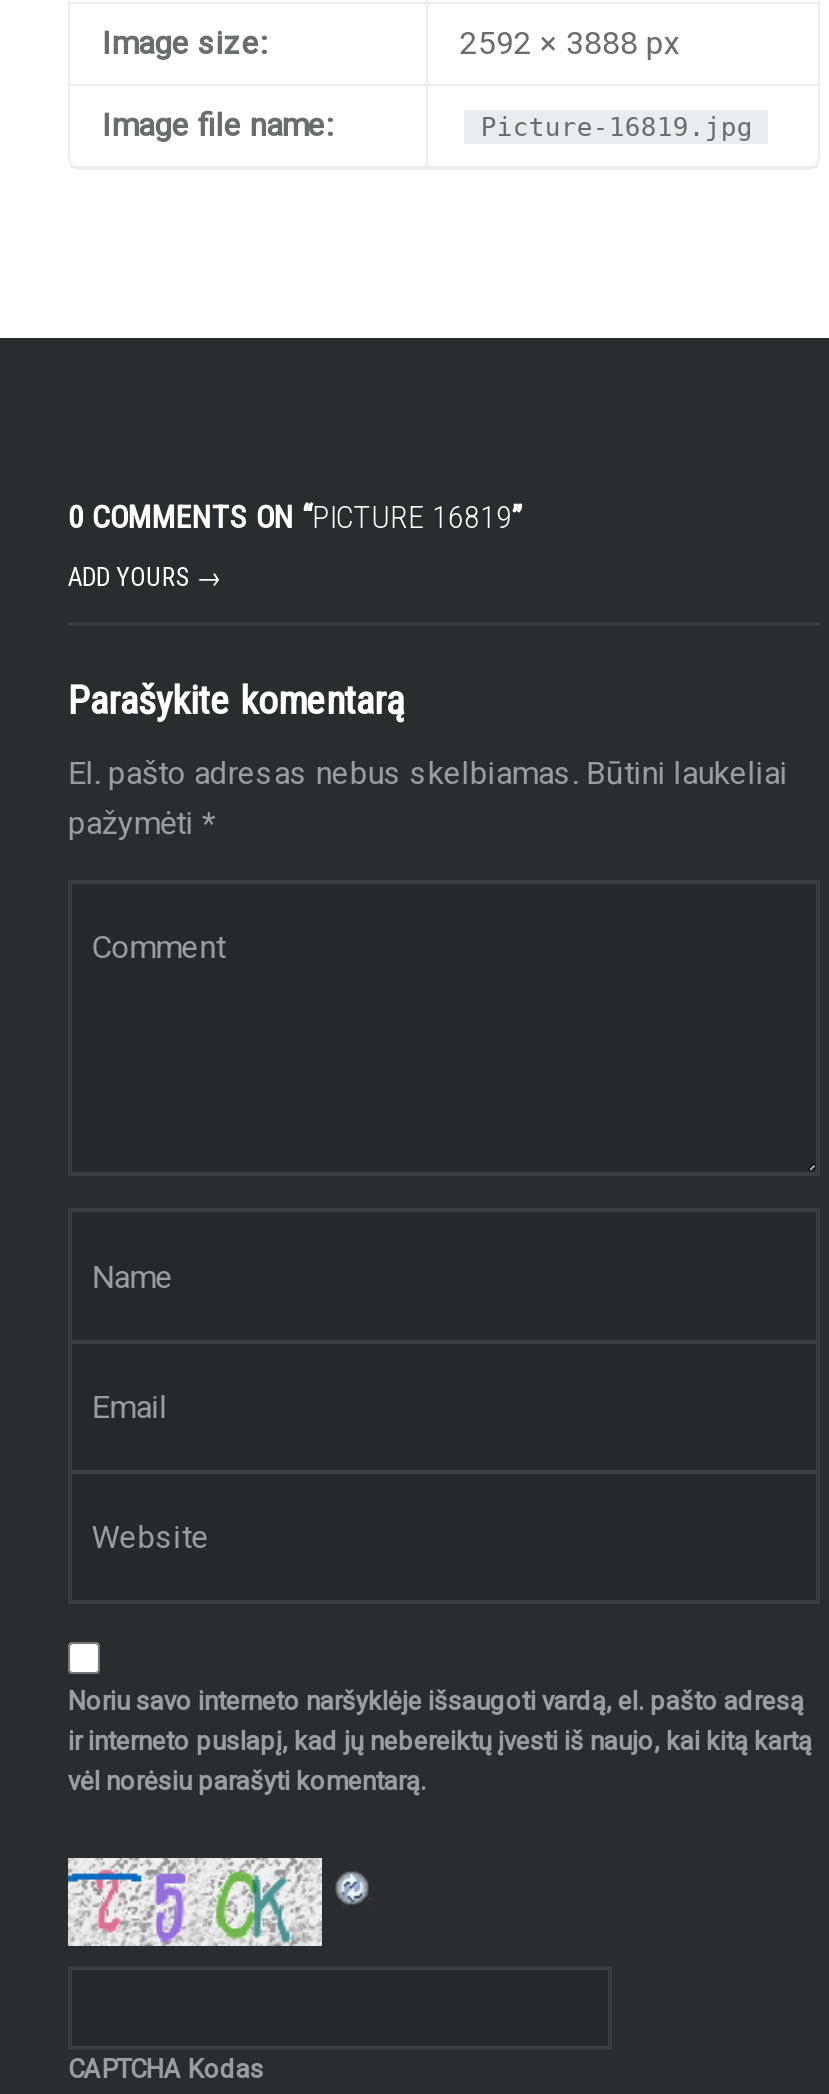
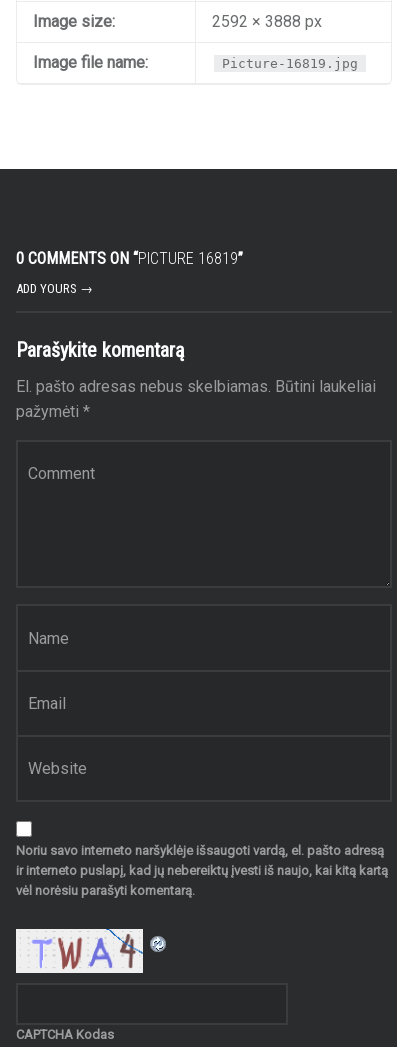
[66,1858,322,1946] [image] -> [15,928,143,972] [image]

